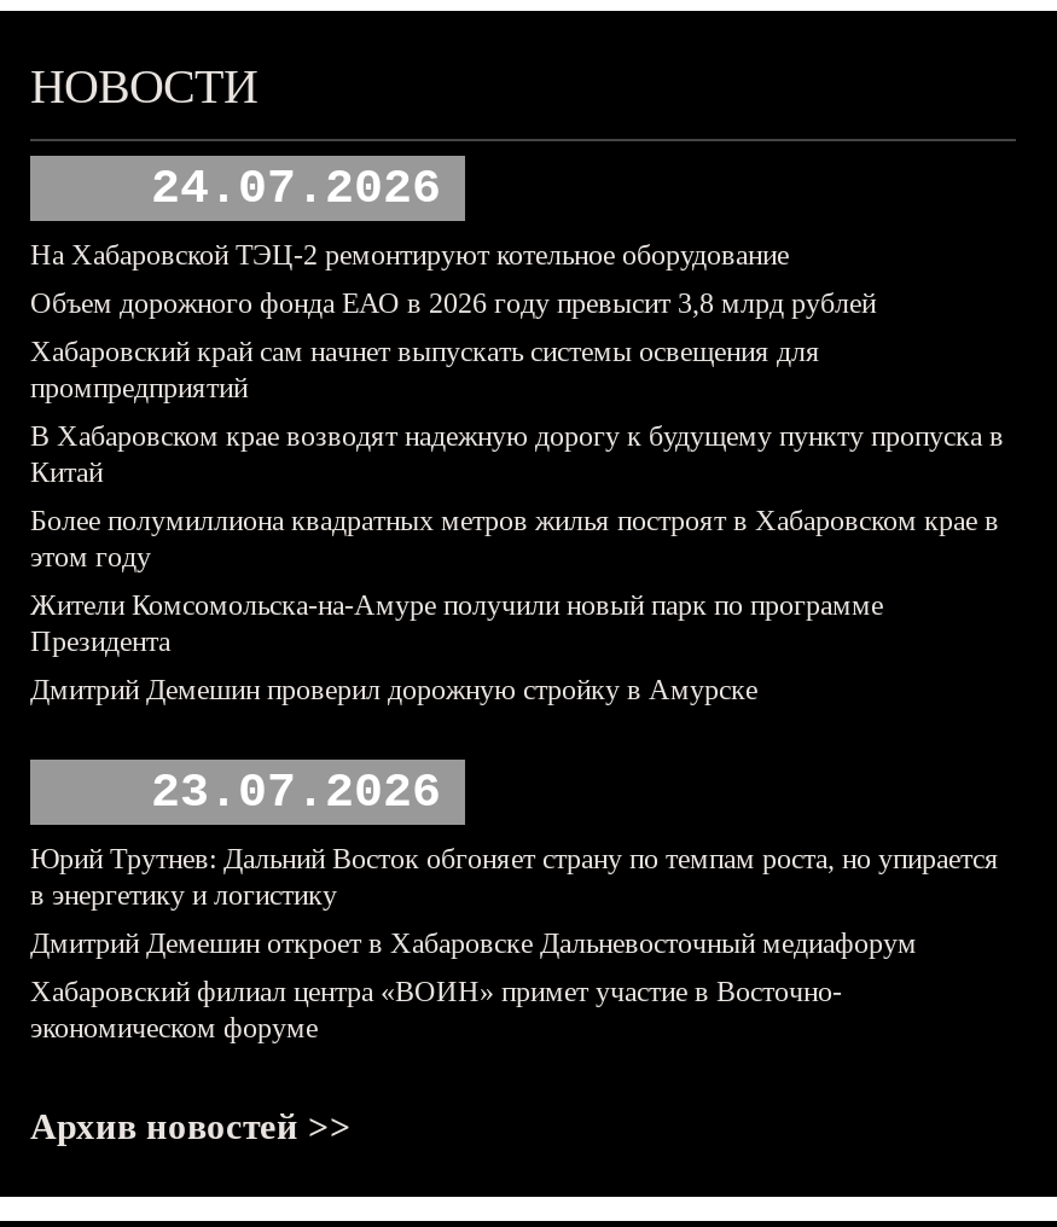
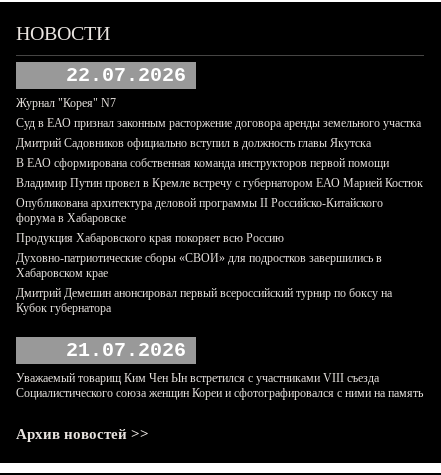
[30,161,1004,706] 24.07.2026 | На Хабаровской ТЭЦ-2 ремонтируют котельное оборудование | Объем дорожного фонда ЕАО в 2026 году превысит 3,8 млрд рублей | Хабаровский край сам начнет выпускать системы освещения для | промпредприятий | В Хабаровском крае возводят надежную дорогу к будущему пункту пропуска в | Китай | Более полумиллиона квадратных метров жилья построят в Хабаровском крае в | этом году | Жители Комсомольска-на-Амуре получили новый парк по программе | Президента | Дмитрий Демешин проверил дорожную стройку в Амурске -> [16,64,423,315] 22.07.2026 | Журнал "Корея" N7 | Суд в ЕАО признал законным расторжение договора аренды земельного участка | Дмитрий Садовников официально вступил в должность главы Якутска | В ЕАО сформирована собственная команда инструкторов первой помощи | Владимир Путин провел в Кремле встречу с губернатором ЕАО Марией Костюк | Опубликована архитектура деловой программы II Российско-Китайского | форума в Хабаровске | Продукция Хабаровского края покоряет всю Россию | Духовно-патриотические сборы «СВОИ» для подростков завершились в | Хабаровском крае | Дмитрий Демешин анонсировал первый всероссийский турнир по боксу на | Кубок губернатора
[30,764,999,1045] 23.07.2026 | Юрий Трутнев: Дальний Восток обгоняет страну по темпам роста, но упирается | в энергетику и логистику | Дмитрий Демешин откроет в Хабаровске Дальневосточный медиафорум | Хабаровский филиал центра «ВОИН» примет участие в Восточно- | экономическом форуме -> [16,339,423,400] 21.07.2026 | Уважаемый товарищ Ким Чен Ын встретился с участниками VIII съезда | Социалистического союза женщин Кореи и сфотографировался с ними на память

